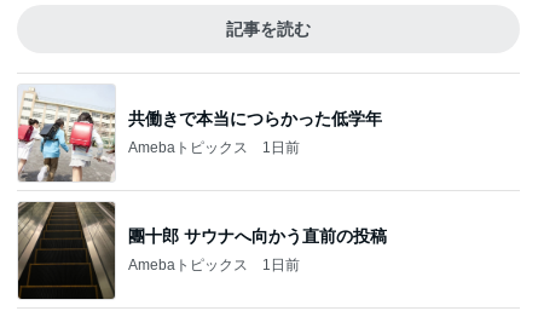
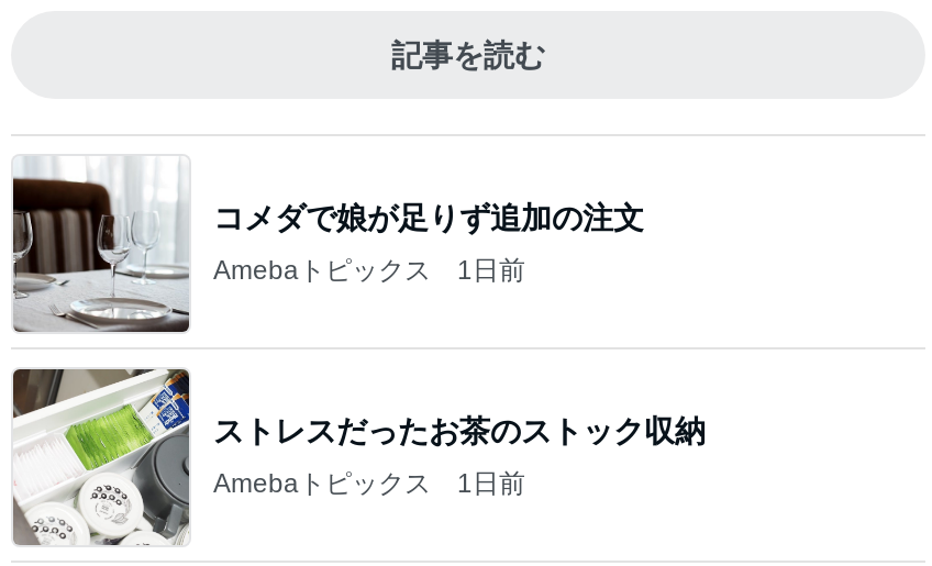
[17,87,382,182] [image] | 共働きで本当につらかった低学年 -> [11,158,644,334] [image] | コメダで娘が足りず追加の注文
[17,201,387,300] [image] | 團十郎 サウナへ向かう直前の投稿 -> [11,369,706,547] [image] | ストレスだったお茶のストック収納

